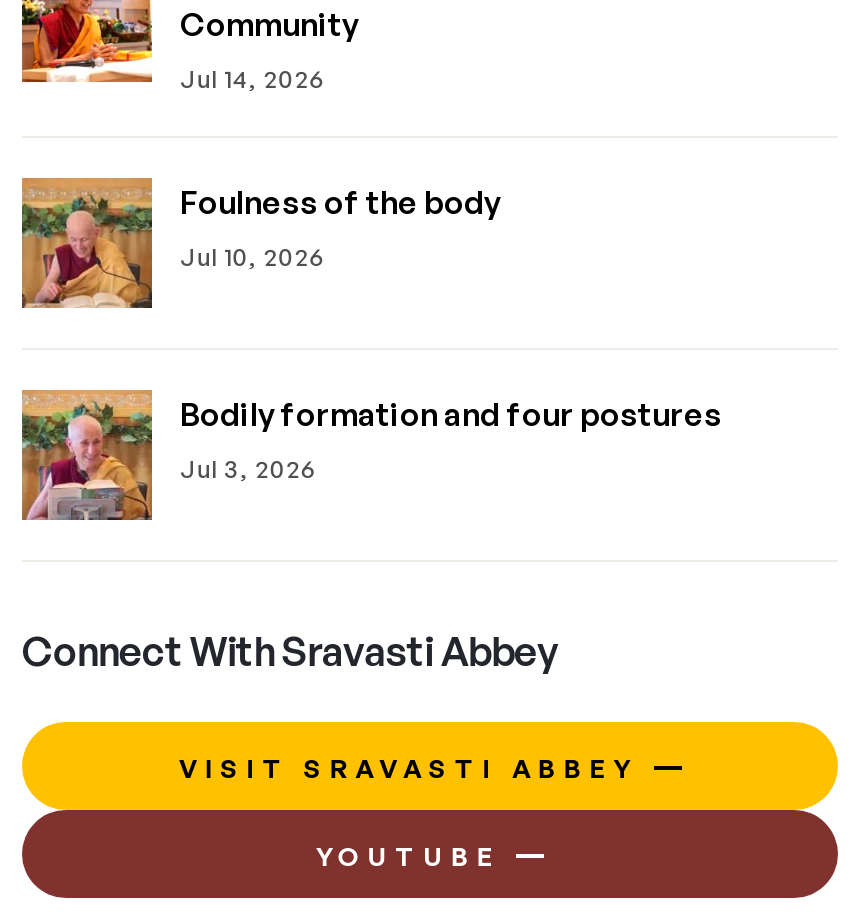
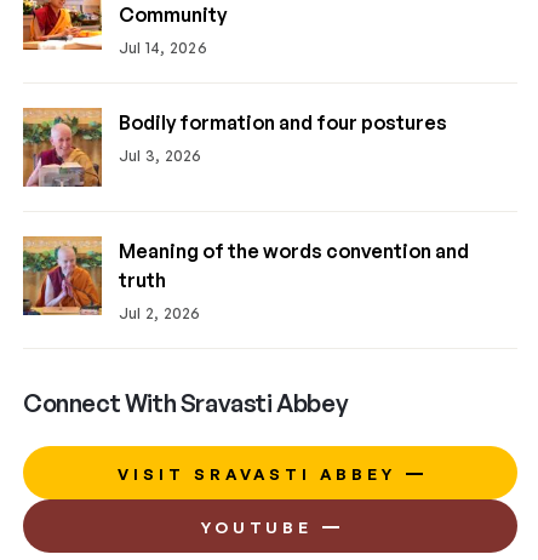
[24,183,500,308] [image] | Foulness of the body | Jul 10, 2026 -> none
moved [18,388,722,524] -> [21,107,447,189]: [image] | Bodily formation and four postures | Jul 3, 2026
none -> [22,235,469,324] [image] | Meaning of the words convention and | truth | Jul 2, 2026

